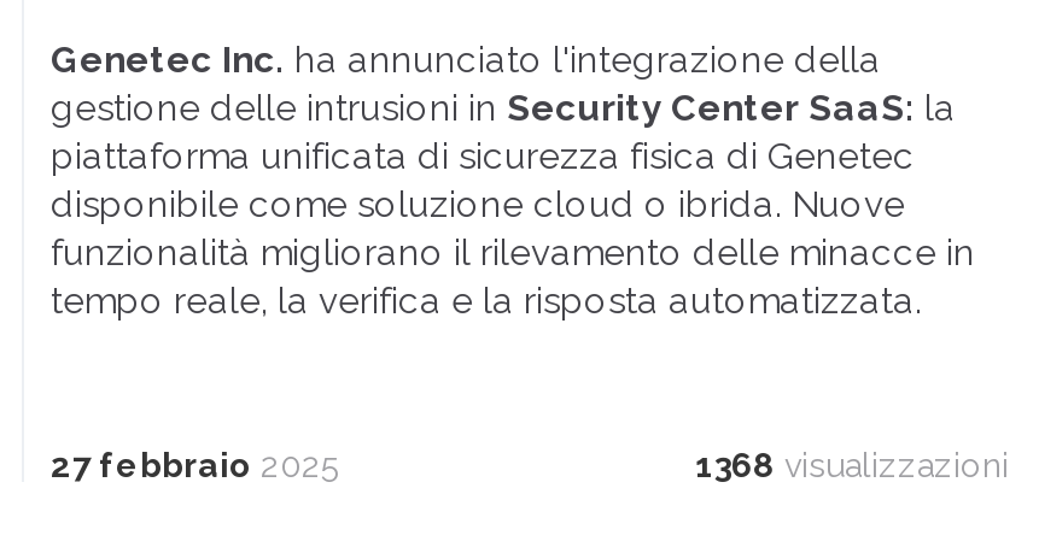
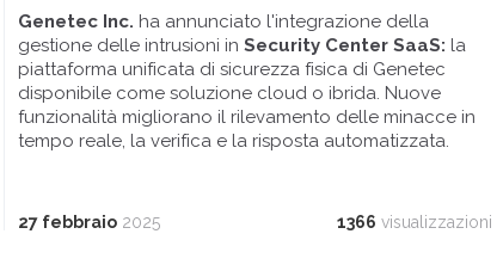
[695,446,1009,485] 1368 visualizzazioni -> [337,213,492,232] 1366 visualizzazioni

